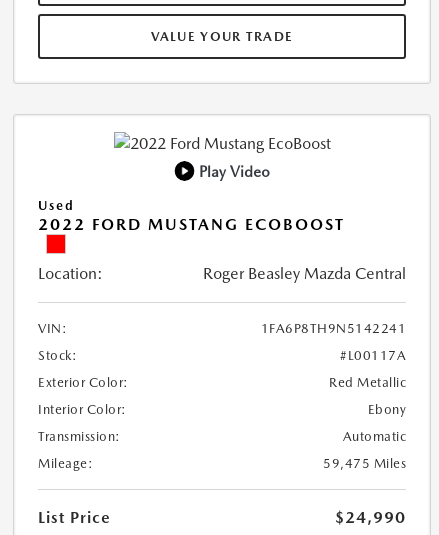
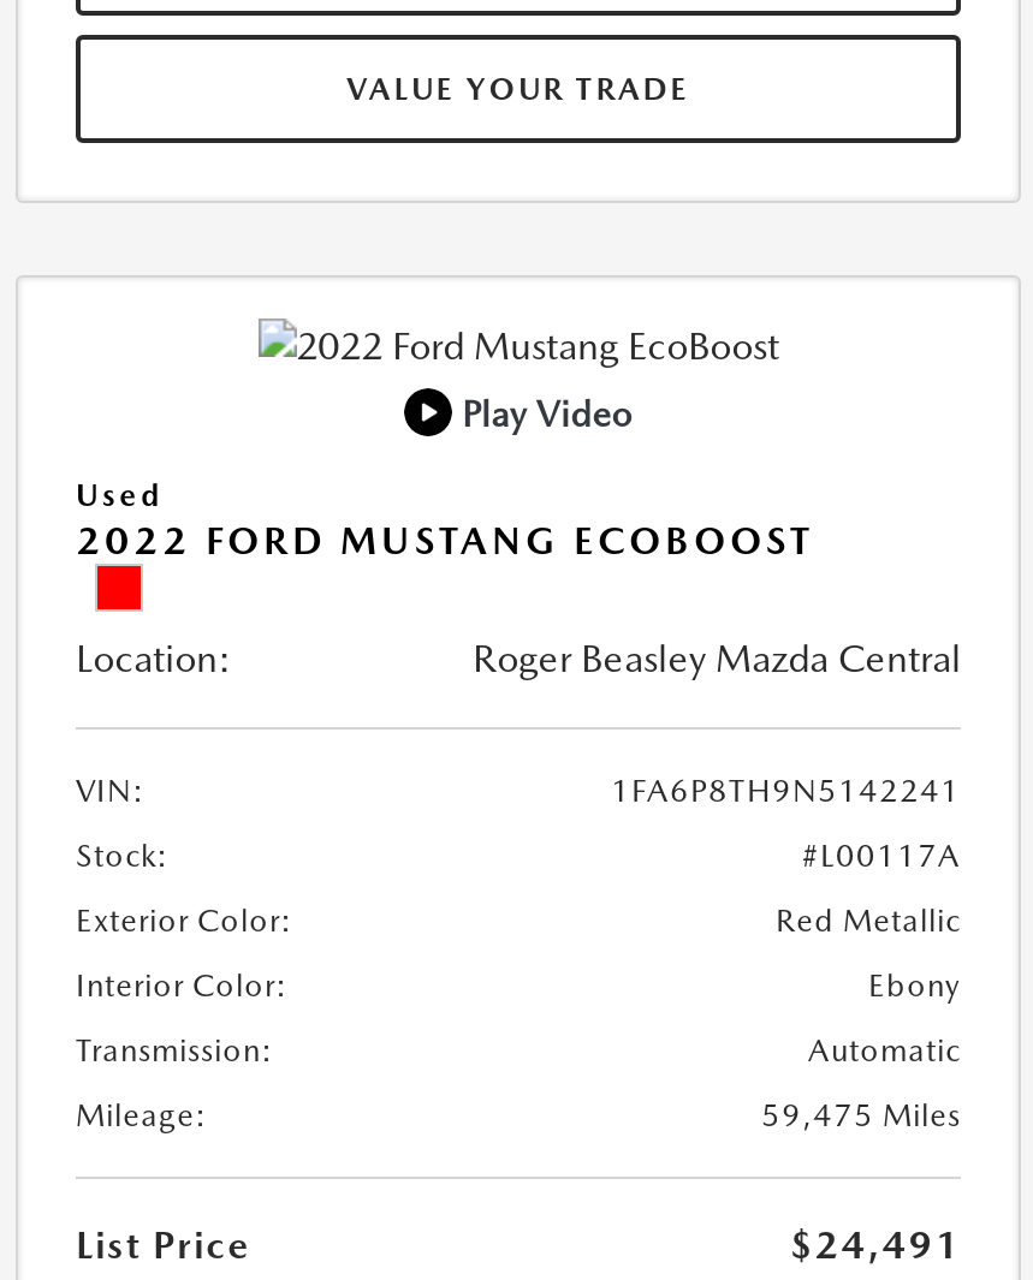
[335,508,406,527] $24,990 -> [790,1222,961,1268] $24,491

